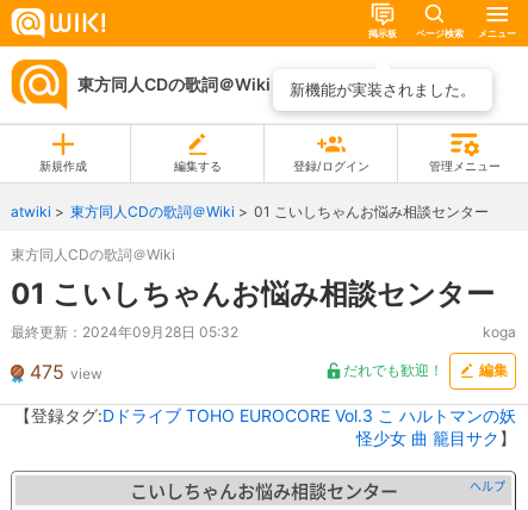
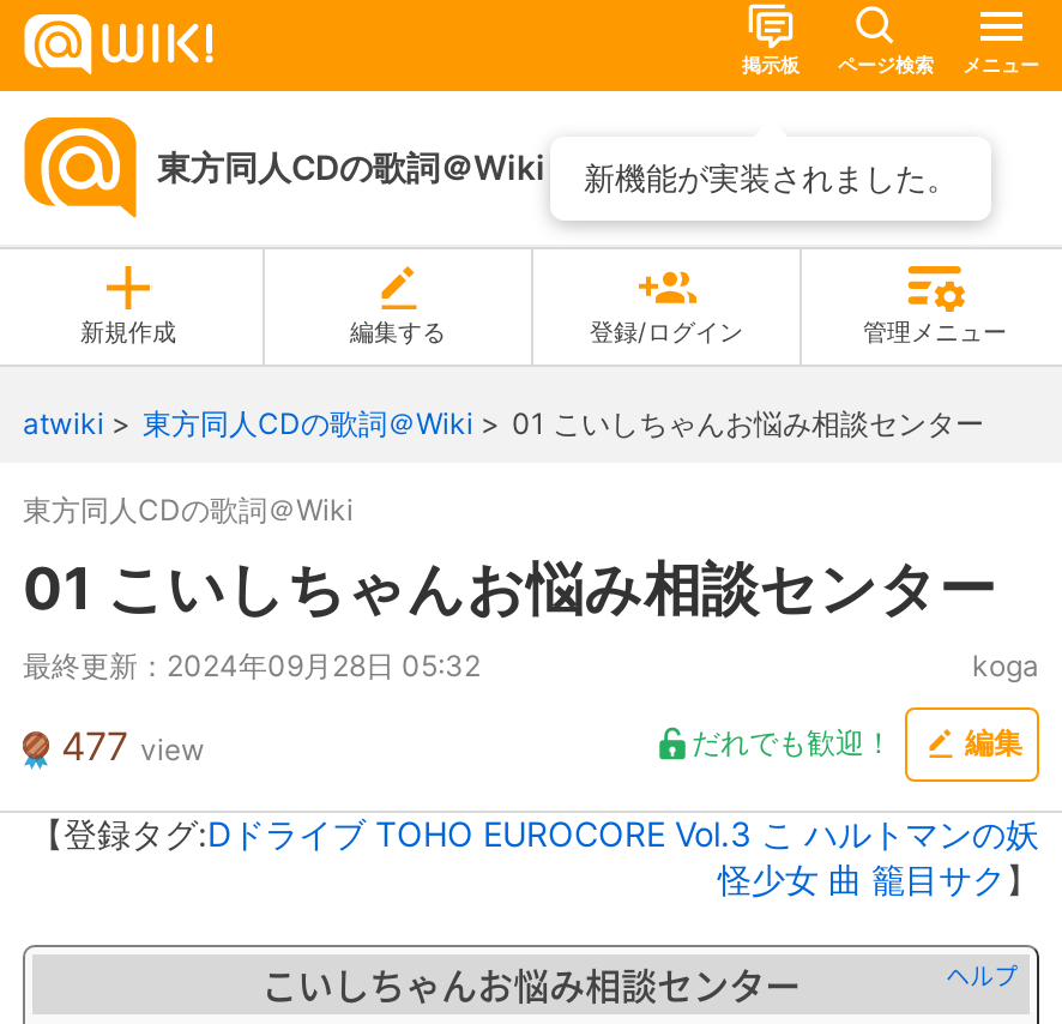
[30,359,103,383] 475 view -> [61,721,205,769] 477 view

